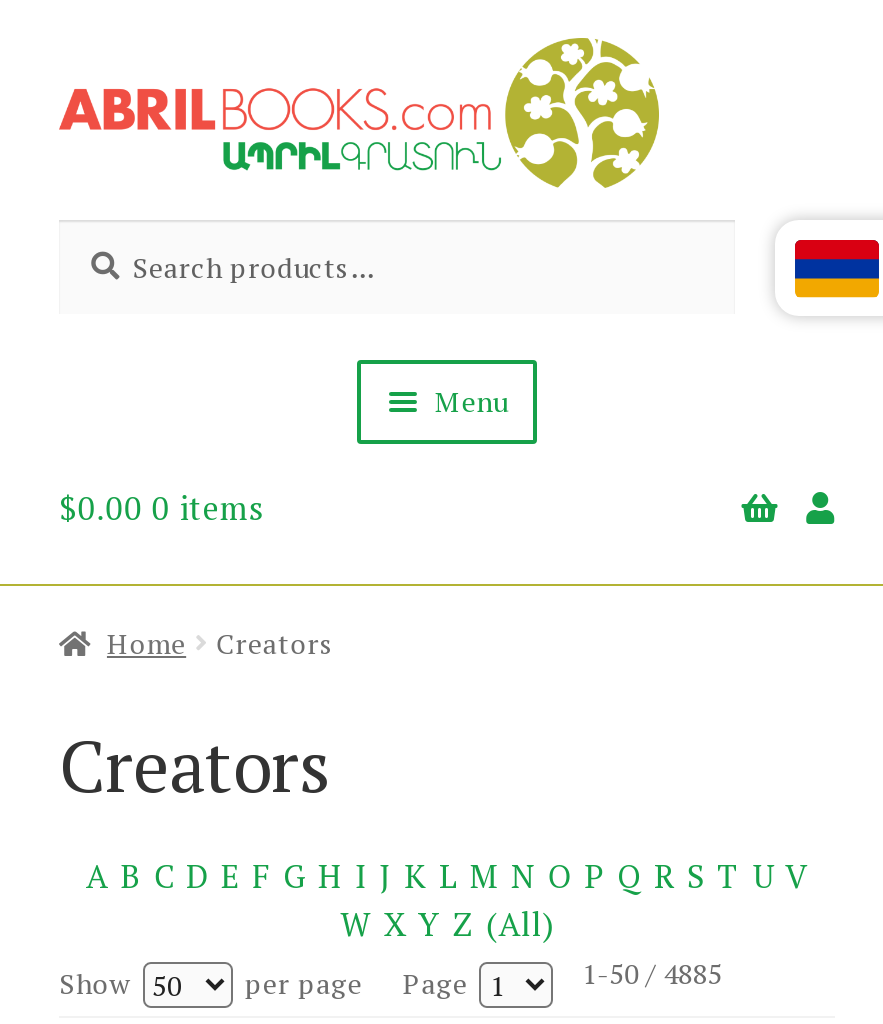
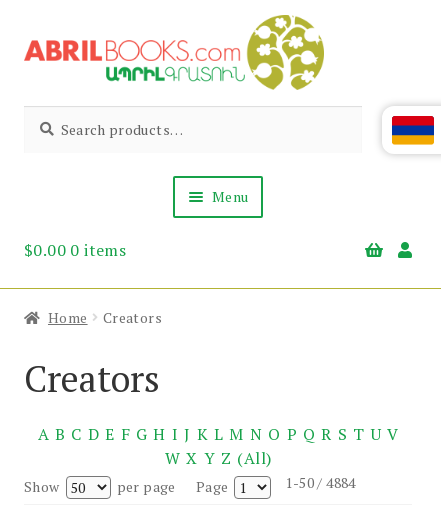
[582,954,723,992] 1-50 / 4885 -> [285,473,356,492] 1-50 / 4884

